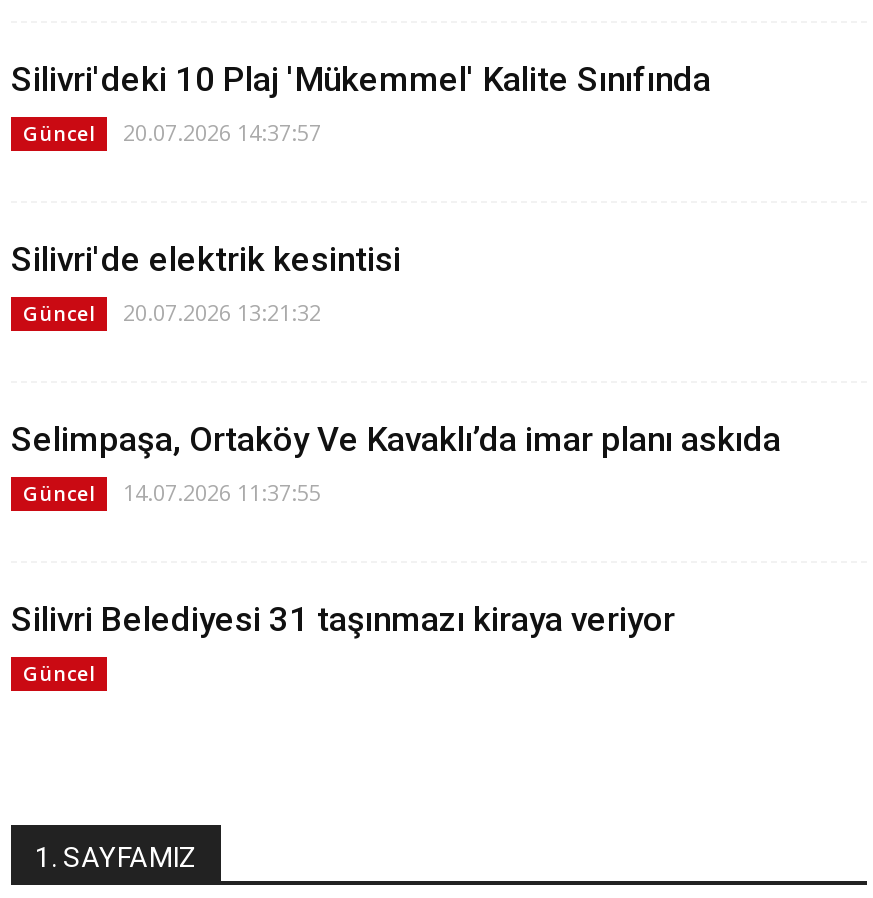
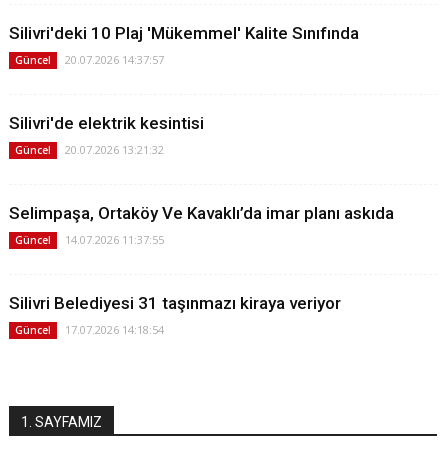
none -> [65,322,164,337] 17.07.2026 14:18:54

